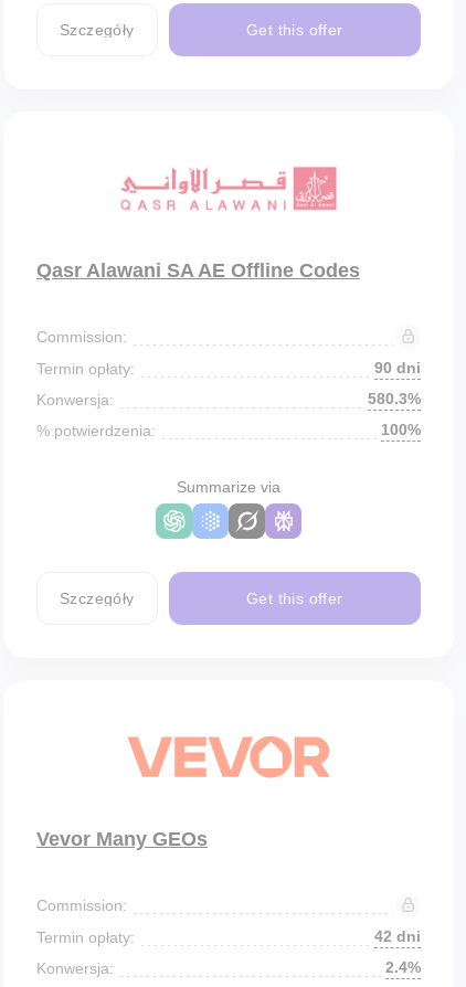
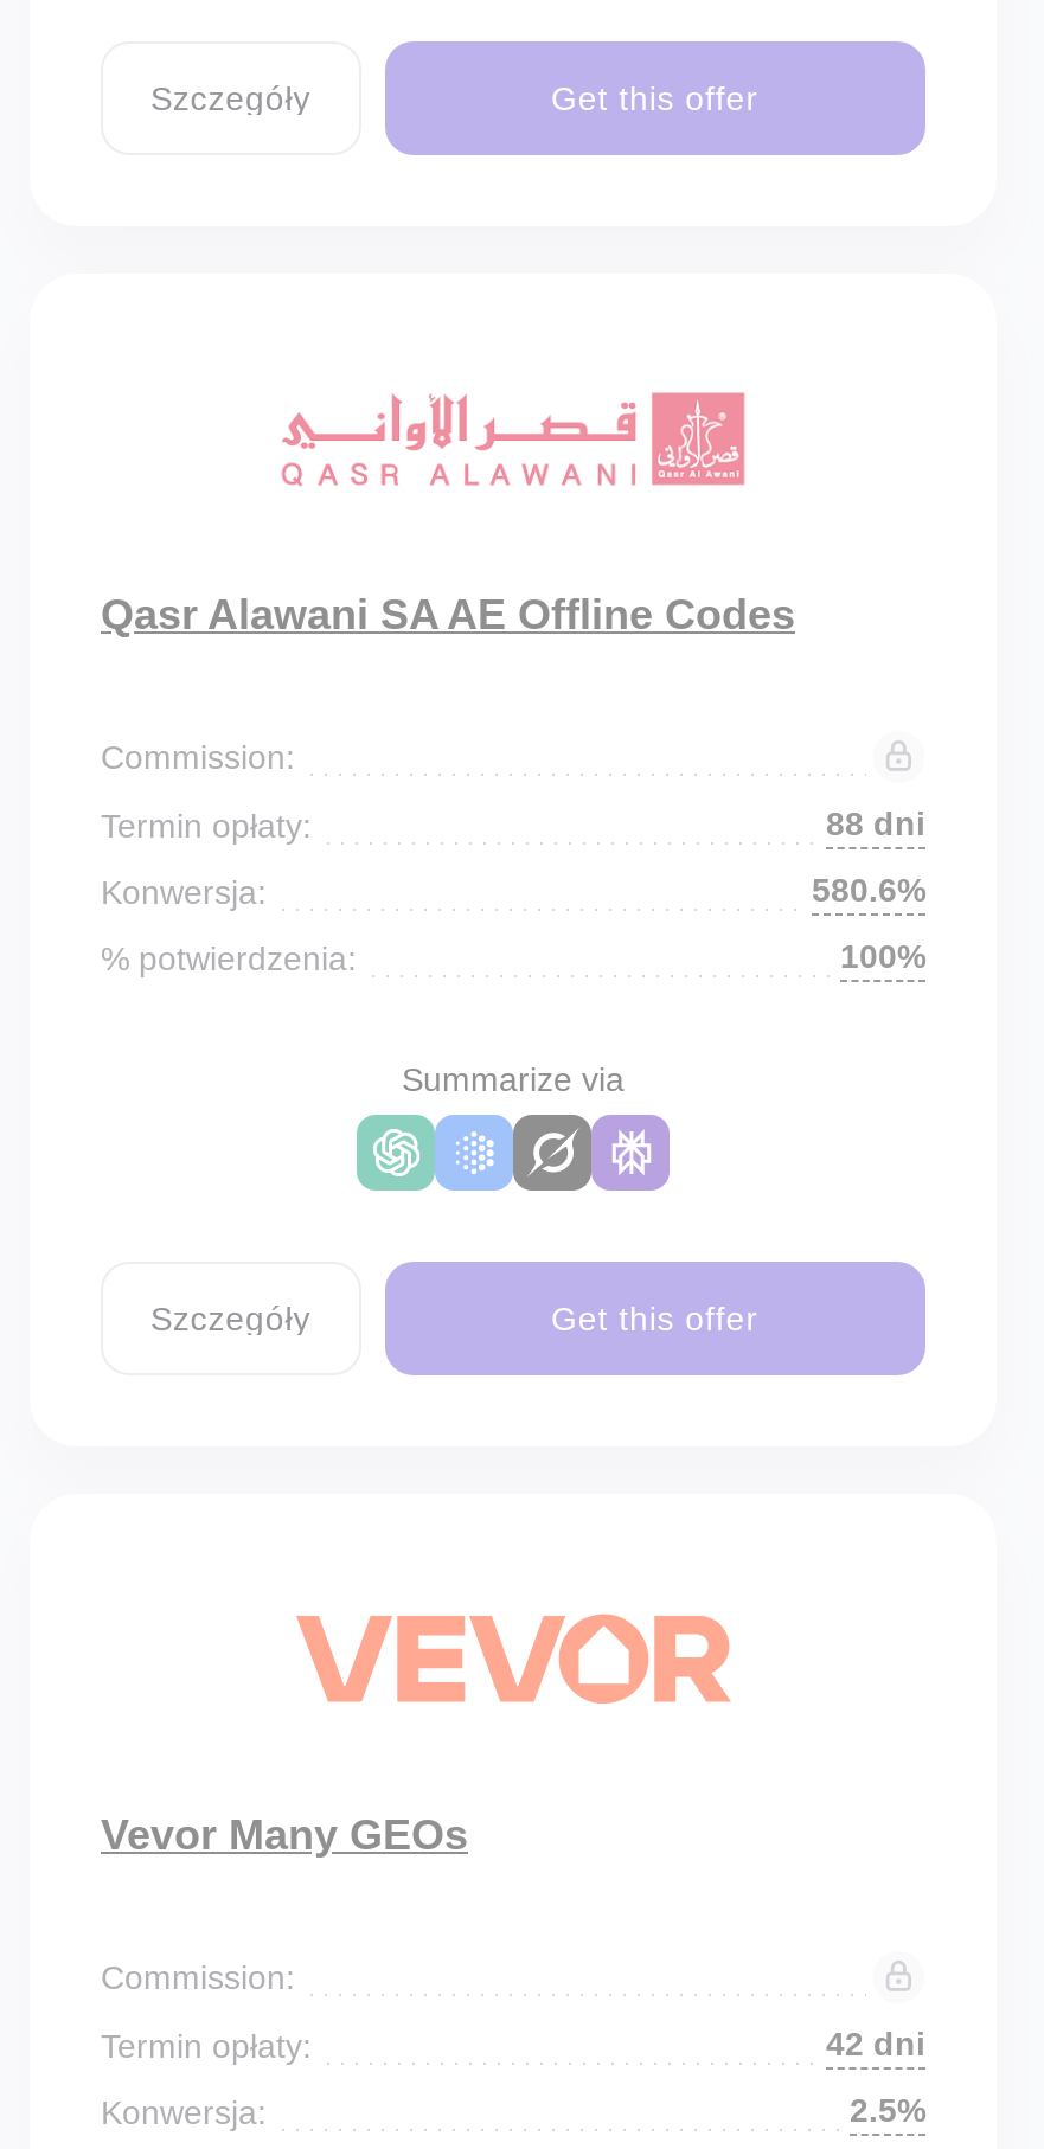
[374,359,421,376] 90 dni -> [826,804,925,842] 88 dni
[368,390,421,407] 580.3% -> [812,871,925,909] 580.6%
[385,958,421,976] 2.4% -> [850,2091,925,2129] 2.5%

